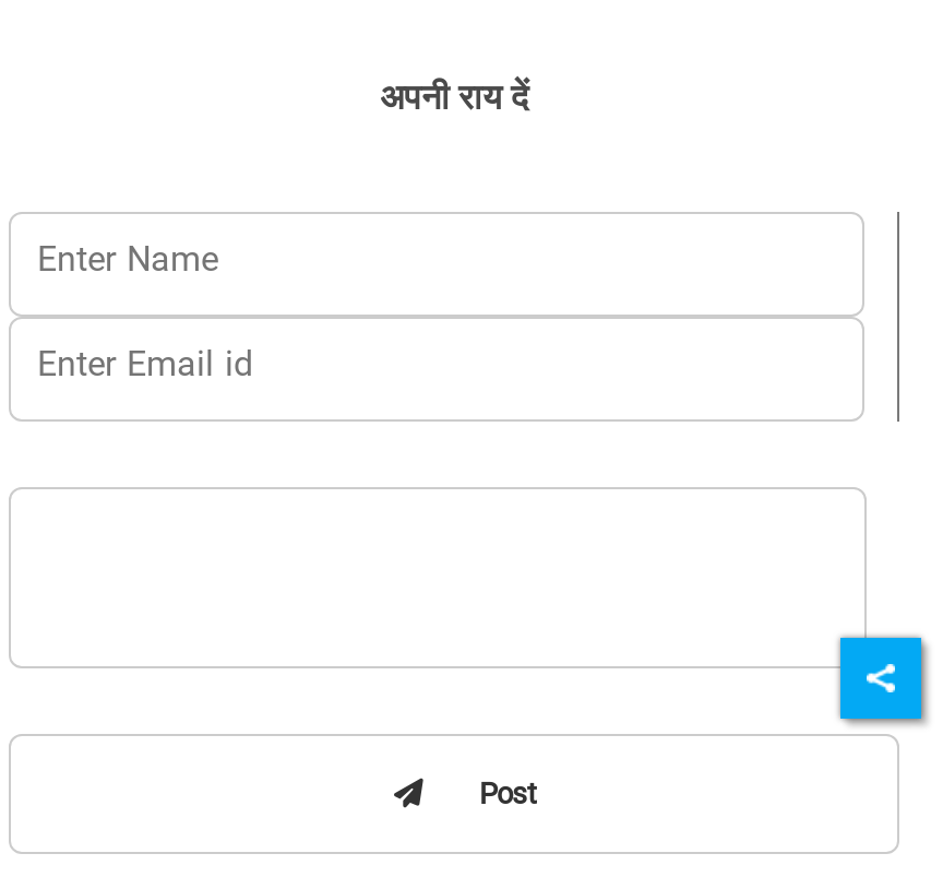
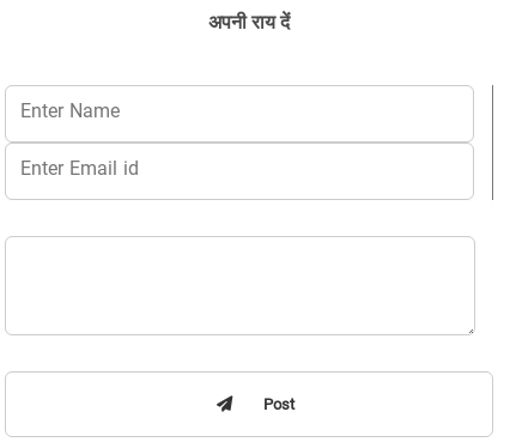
[836,633,932,730] [image] -> none

